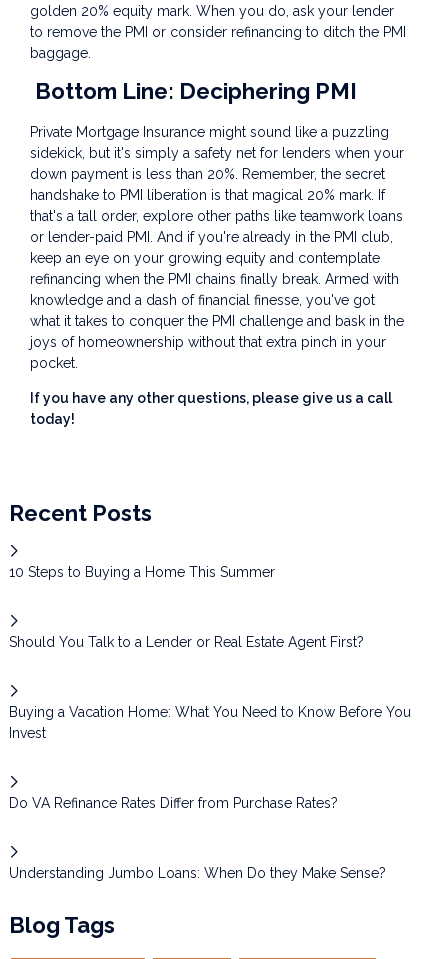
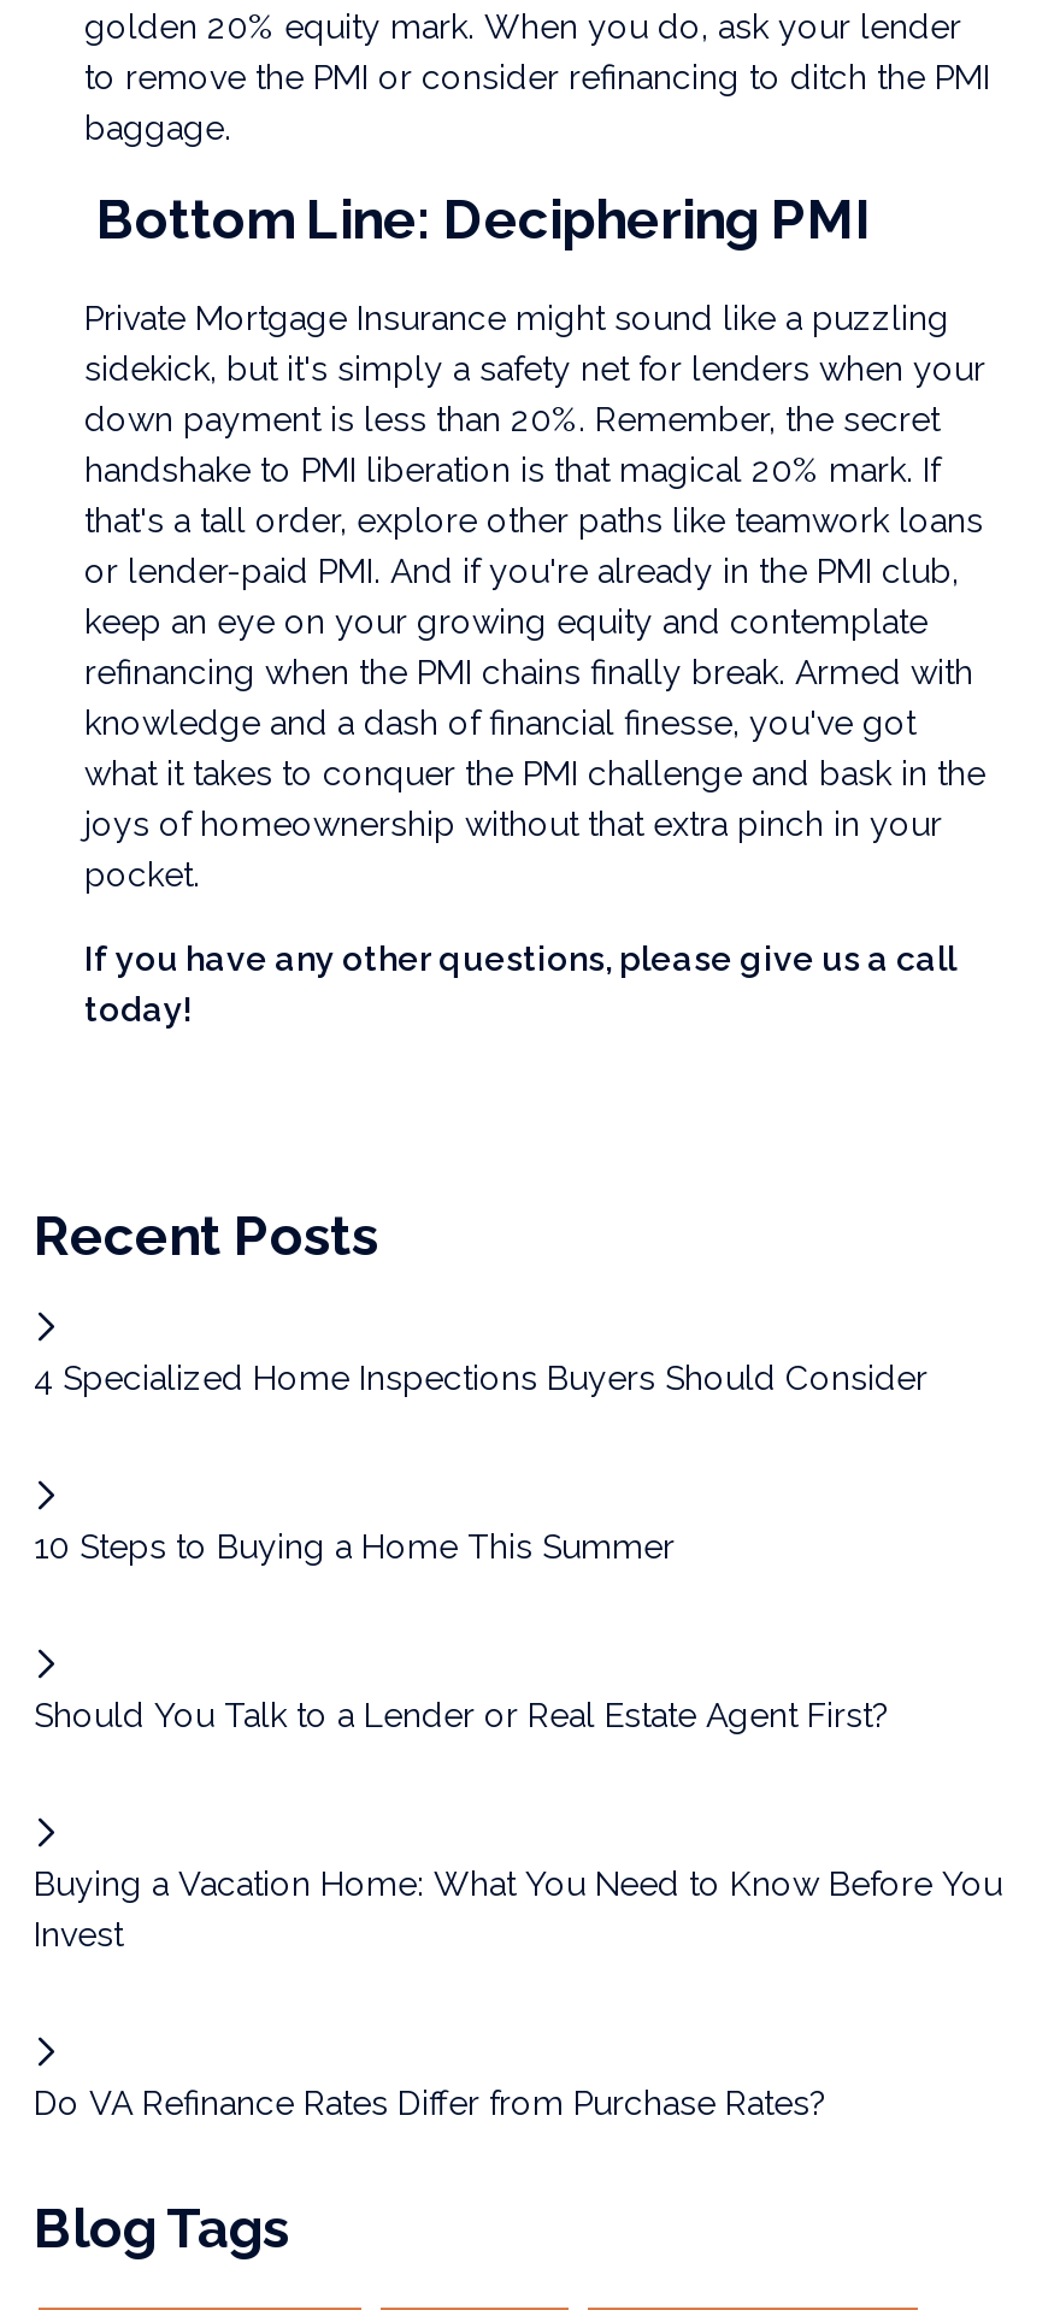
none -> [34,1359,927,1398] 4 Specialized Home Inspections Buyers Should Consider
moved [9,564,411,811] -> [34,1528,1002,2123]: 10 Steps to Buying a Home This Summer | Should You Talk to a Lender or Real Estate Agent First? | Buying a Vacation Home: What You Need to Know Before You | Invest | Do VA Refinance Rates Differ from Purchase Rates?
[9,865,386,881] Understanding Jumbo Loans: When Do they Make Sense? -> none

